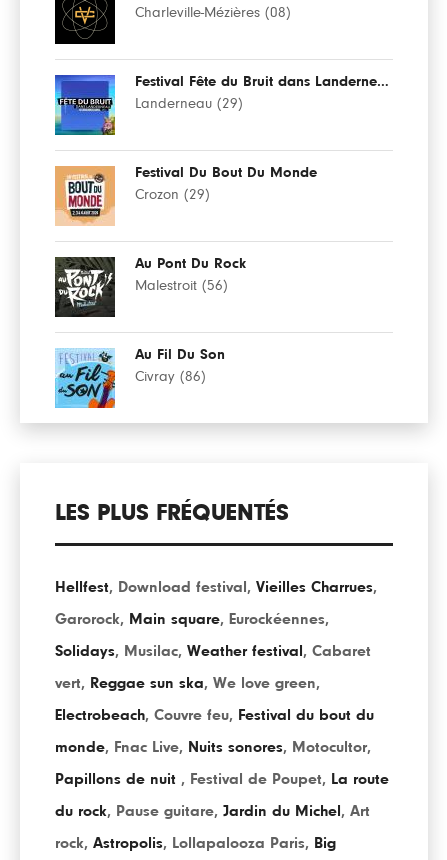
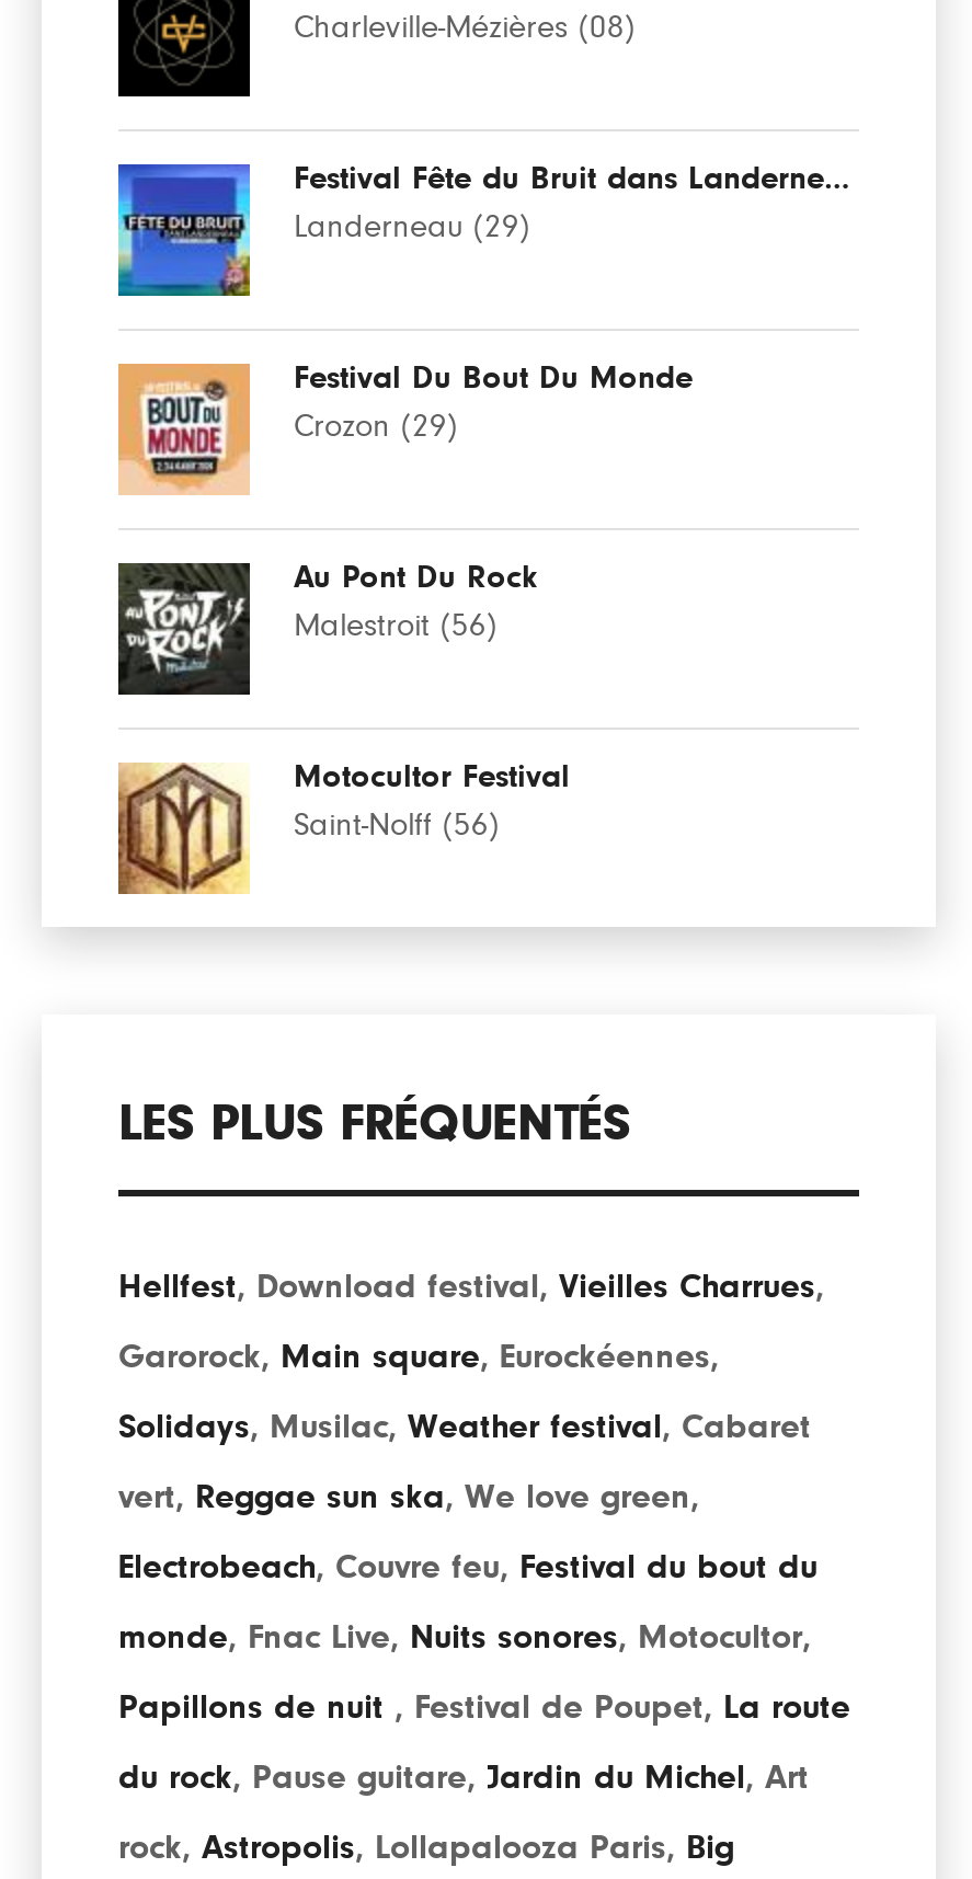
[54,347,225,409] [image] | Au Fil Du Son -> [116,760,570,896] [image] | Motocultor Festival
[135,369,206,384] Civray (86) -> [294,809,500,841] Saint-Nolff (56)

